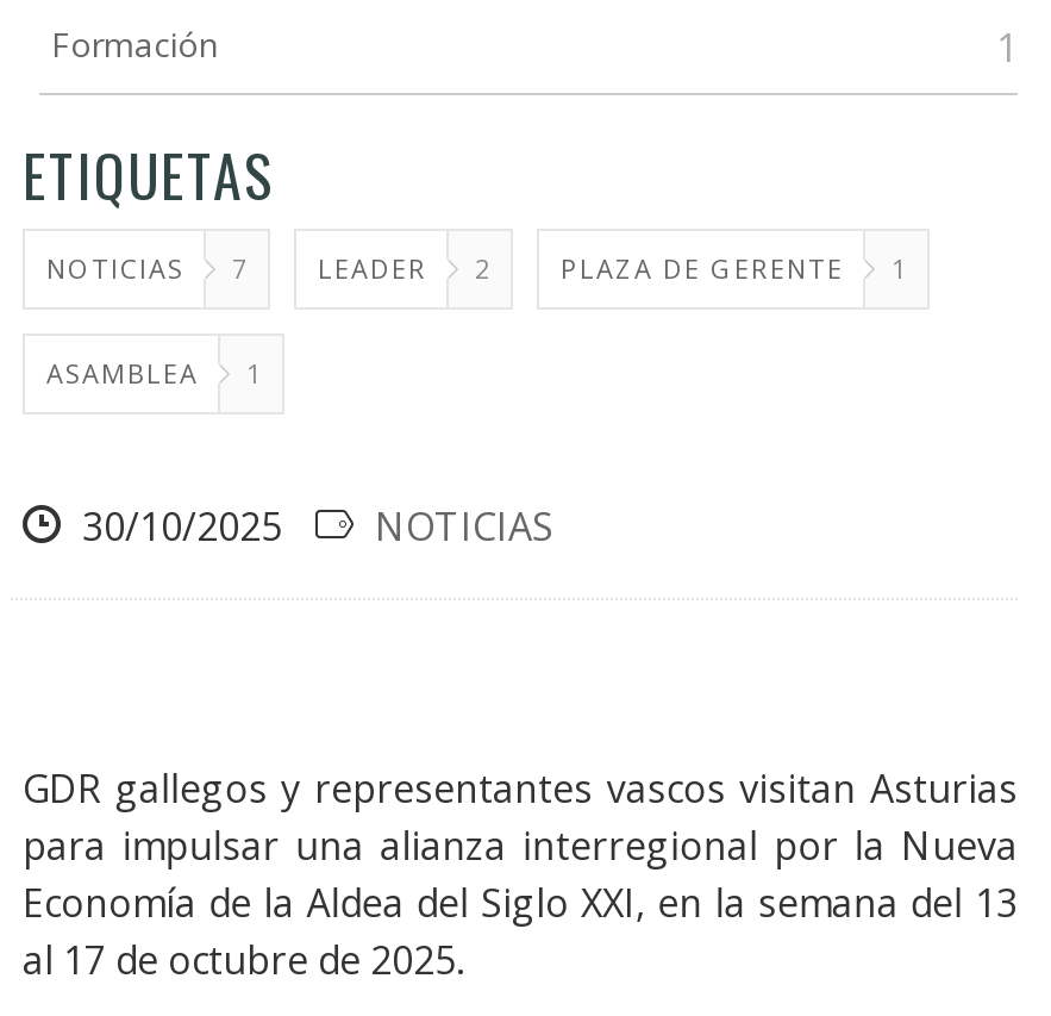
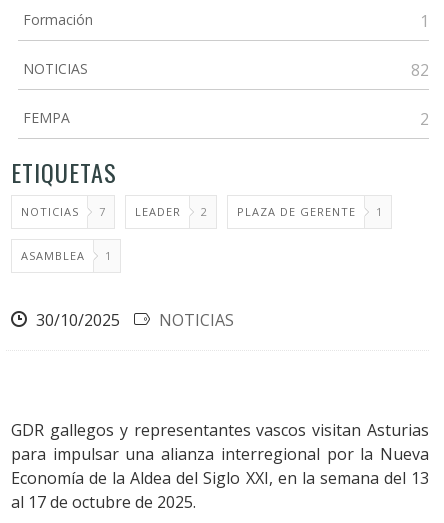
none -> [23,59,429,130] NOTICIAS | 82 | FEMPA | 2

